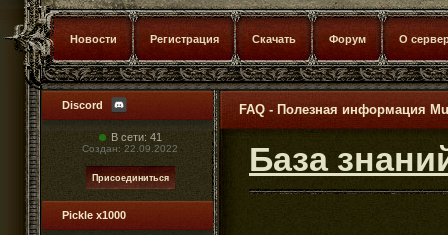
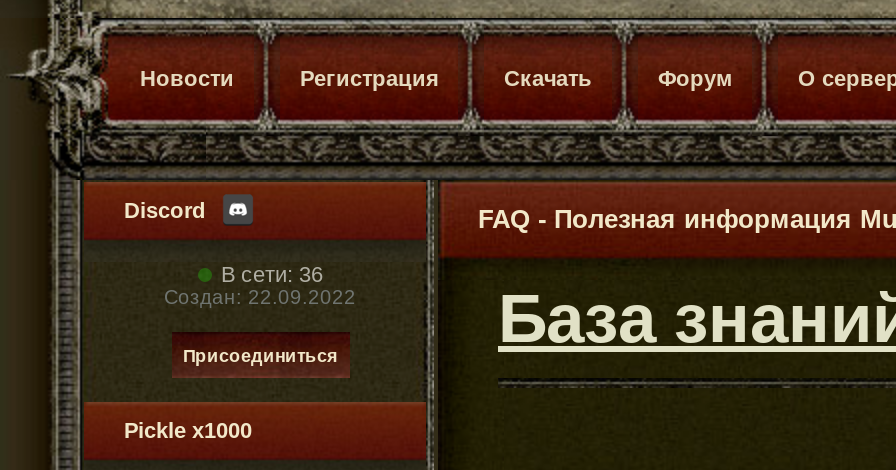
[107,131,161,143] В сети: 41 -> [215,262,323,286] В сети: 36

